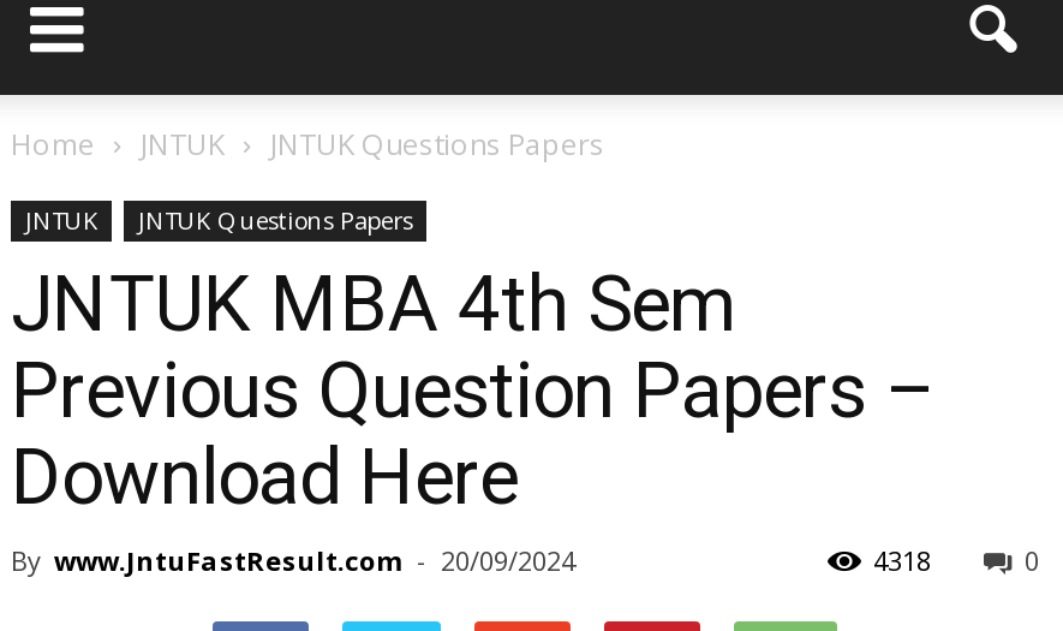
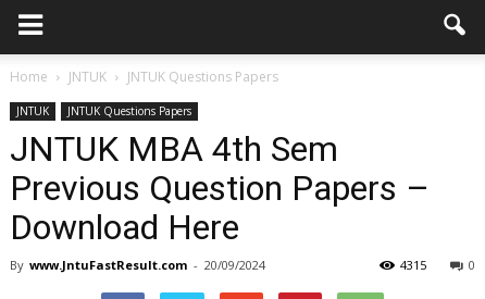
[873,542,931,578] 4318 -> [400,257,426,273] 4315

